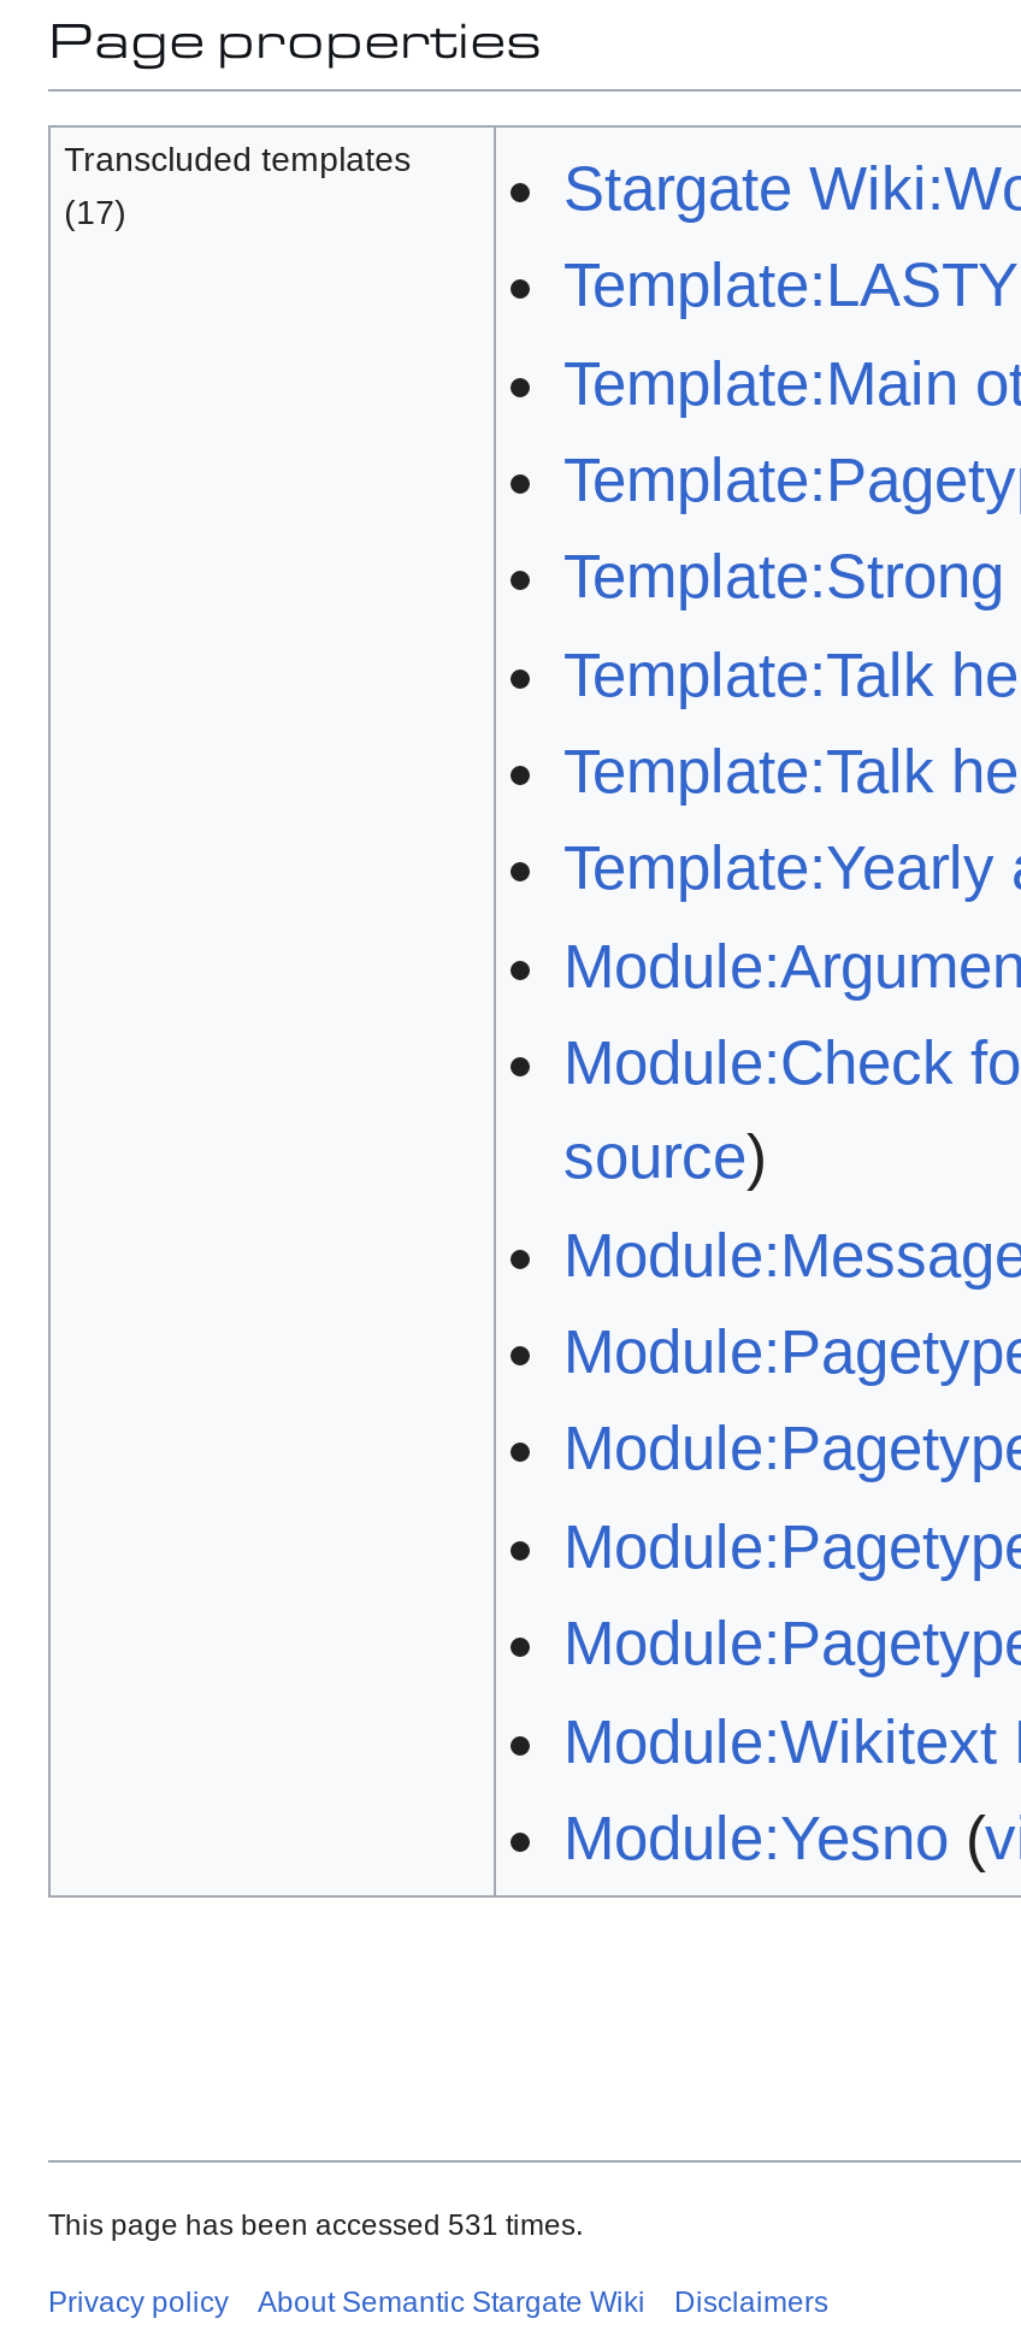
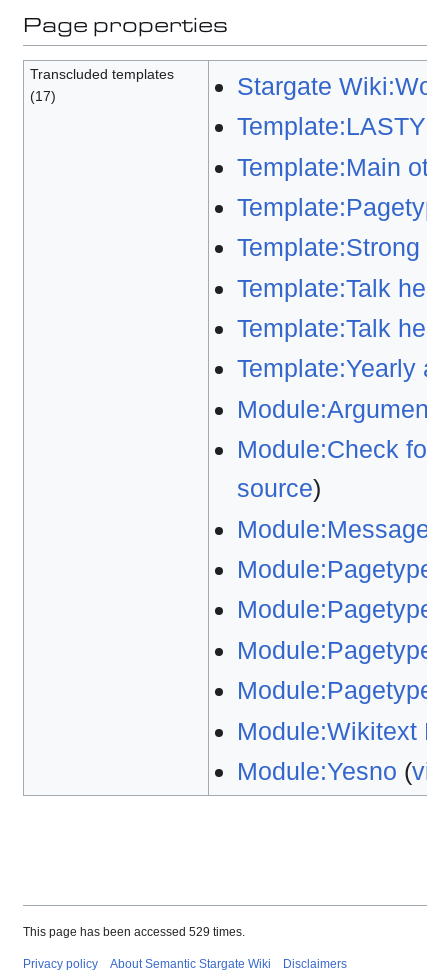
[48,2209,583,2243] This page has been accessed 531 times. -> [23,925,245,939] This page has been accessed 529 times.

